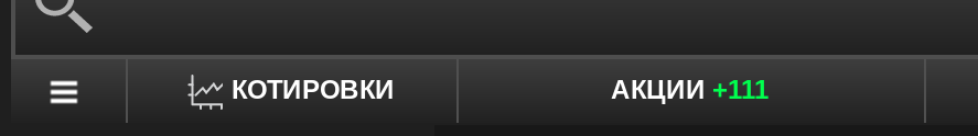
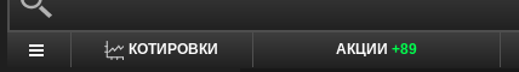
[611,75,770,106] АКЦИИ +111 -> [335,41,417,58] АКЦИИ +89

